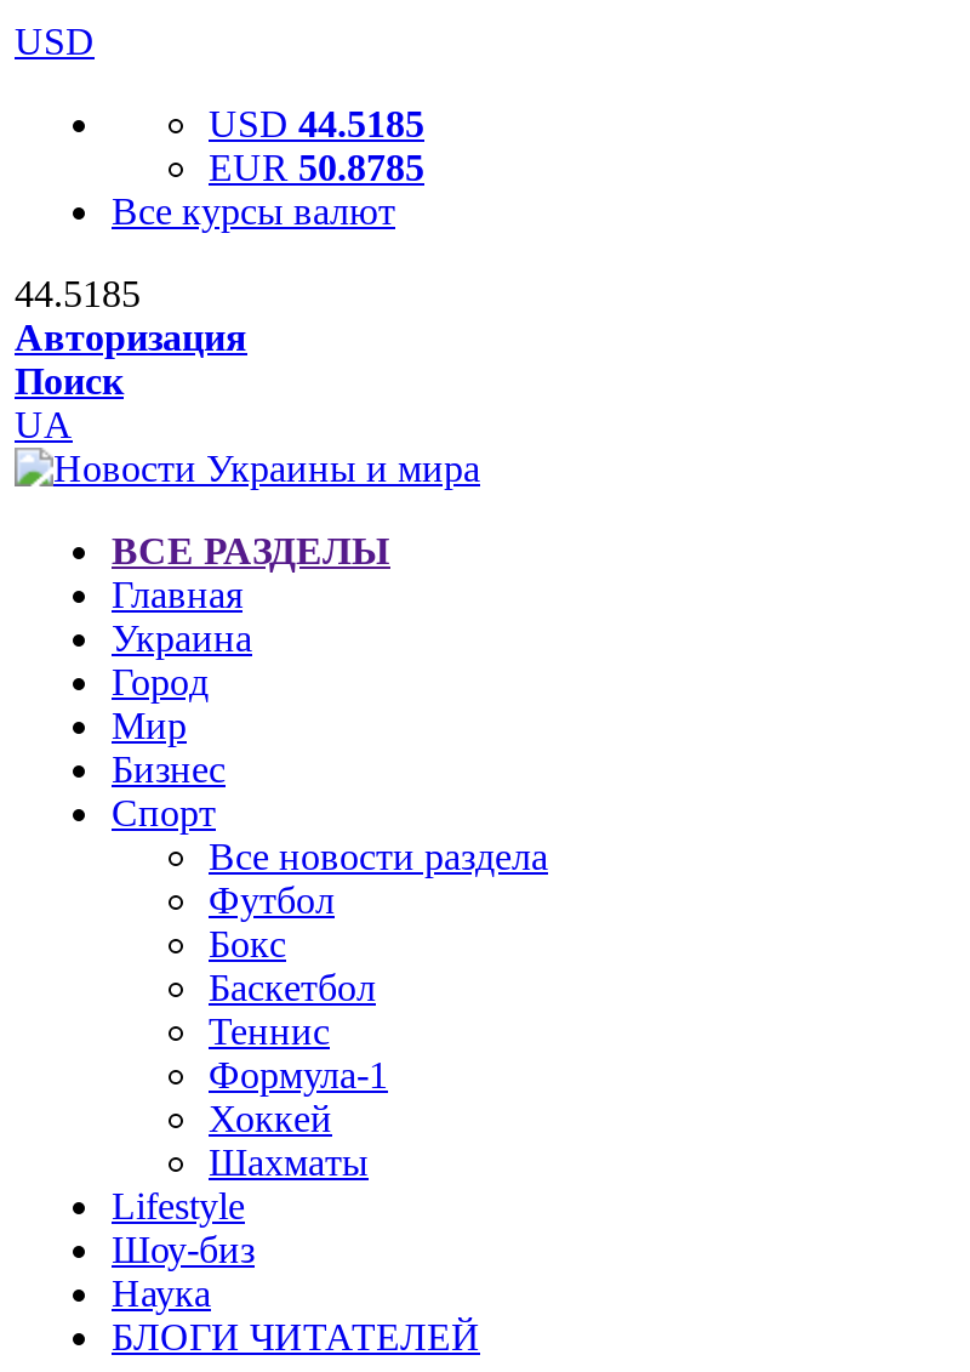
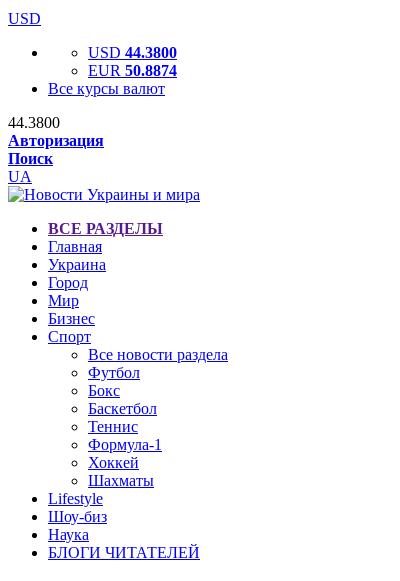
[209,103,424,144] USD 44.5185 -> [88,44,177,61] USD 44.3800
[209,147,424,188] EUR 50.8785 -> [88,62,177,79] EUR 50.8874
[15,273,141,314] 44.5185 -> [8,114,60,131] 44.3800

